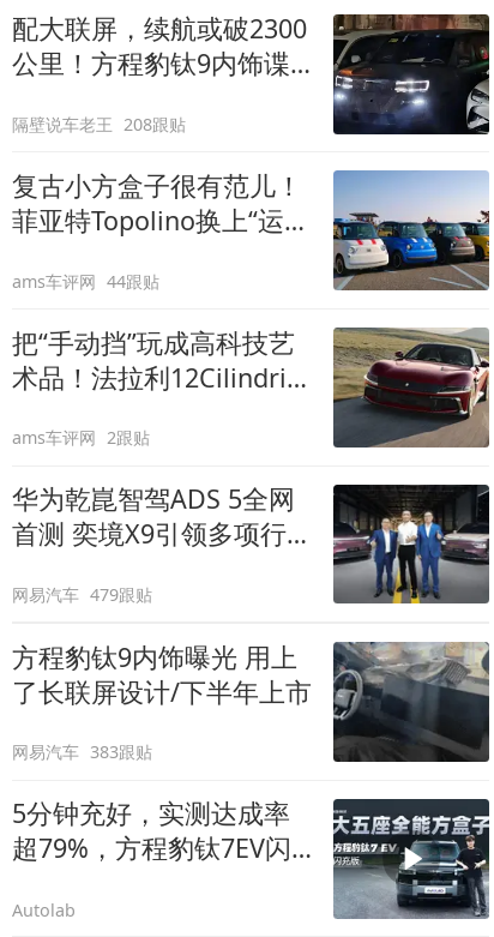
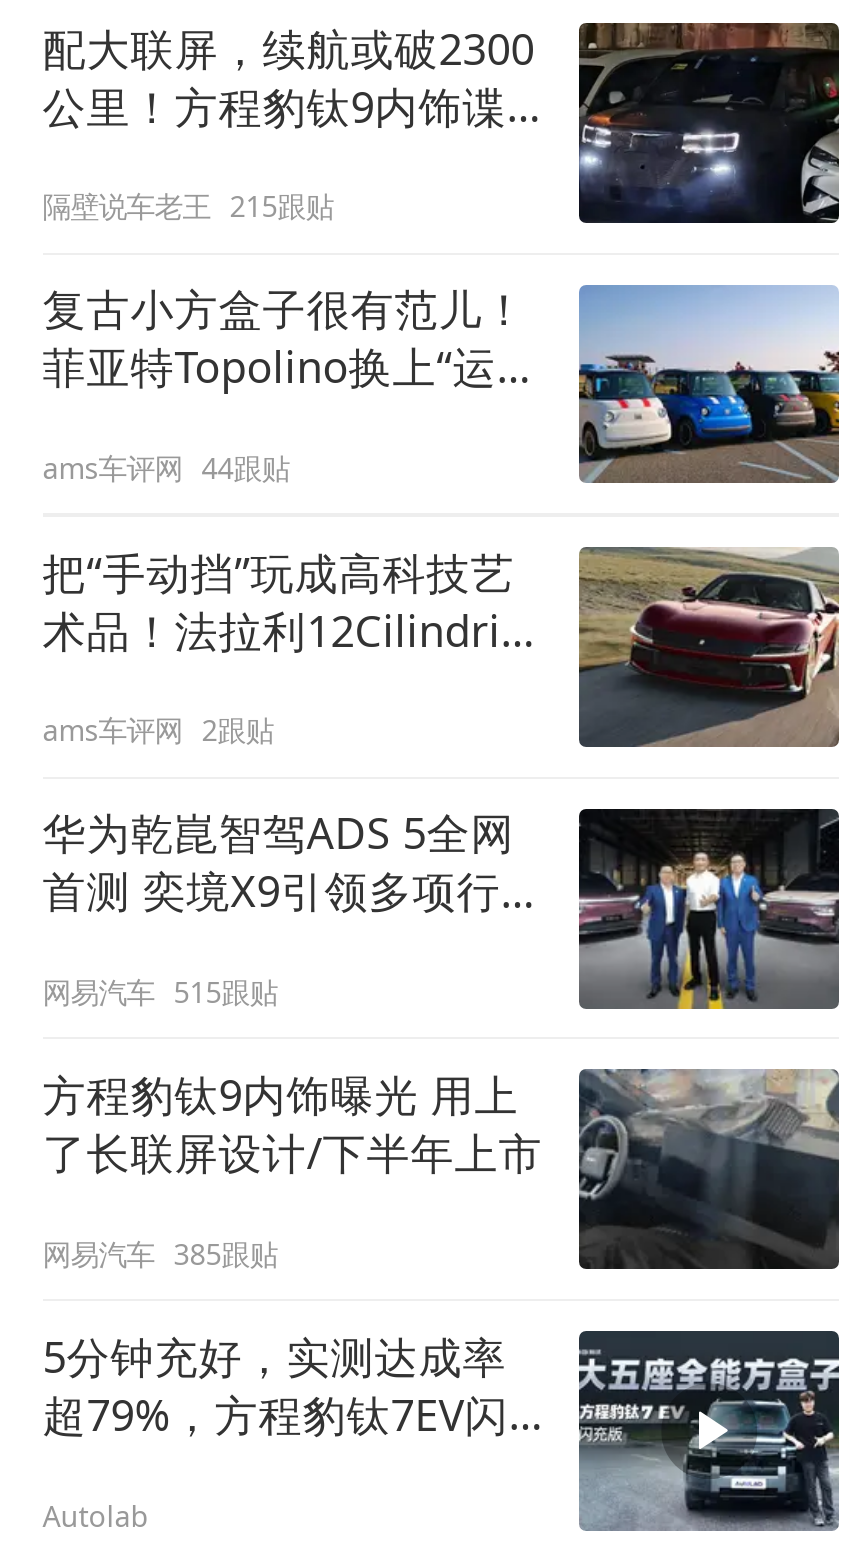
[12,113,186,135] 隔壁说车老王 208跟贴 -> [42,187,334,225] 隔壁说车老王 215跟贴
[12,583,153,606] 网易汽车 479跟贴 -> [42,972,278,1010] 网易汽车 515跟贴
[12,741,153,763] 网易汽车 383跟贴 -> [42,1234,278,1272] 网易汽车 385跟贴

